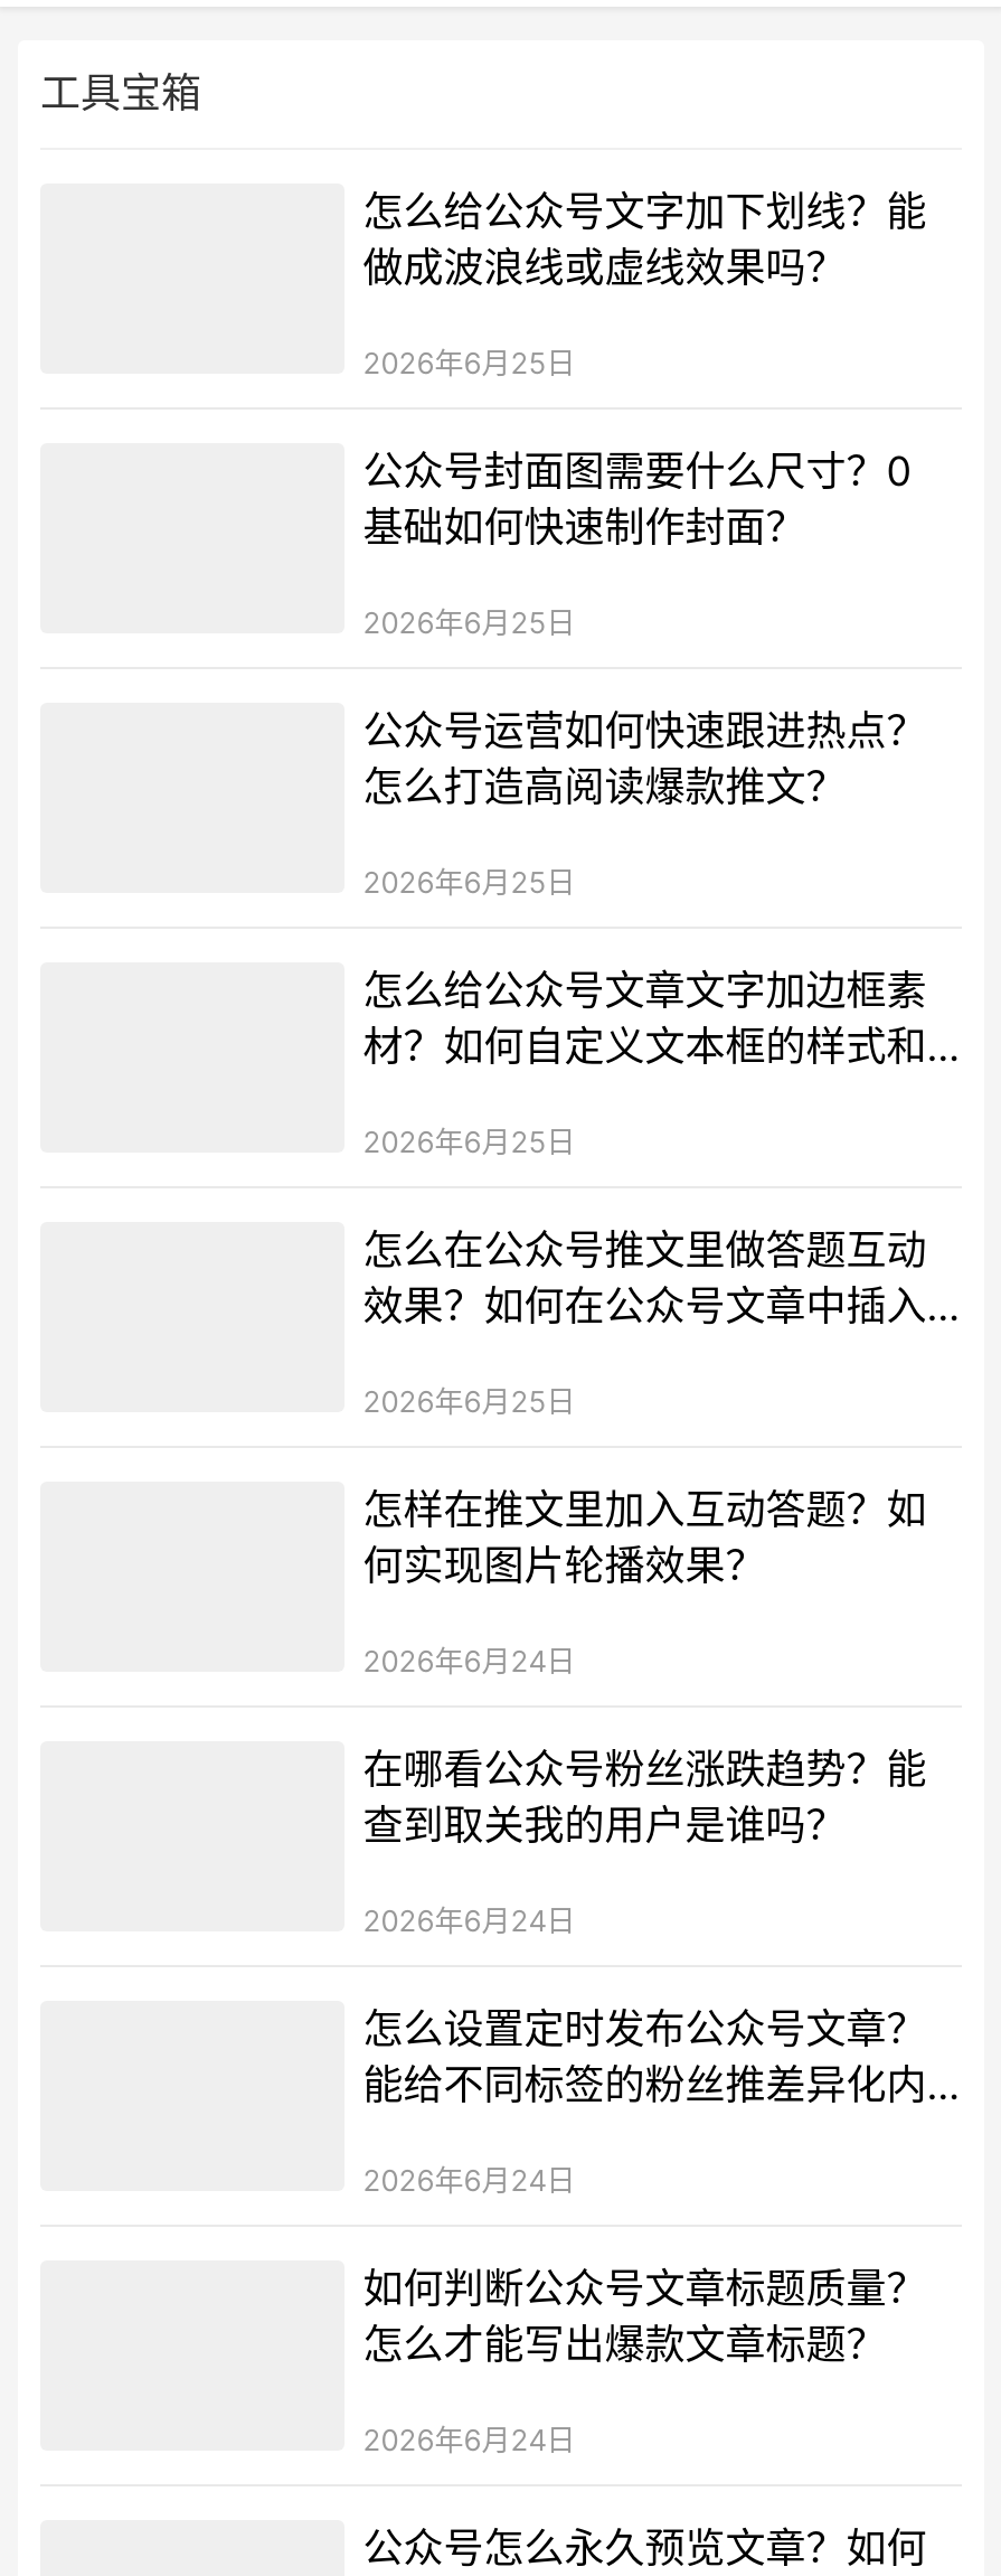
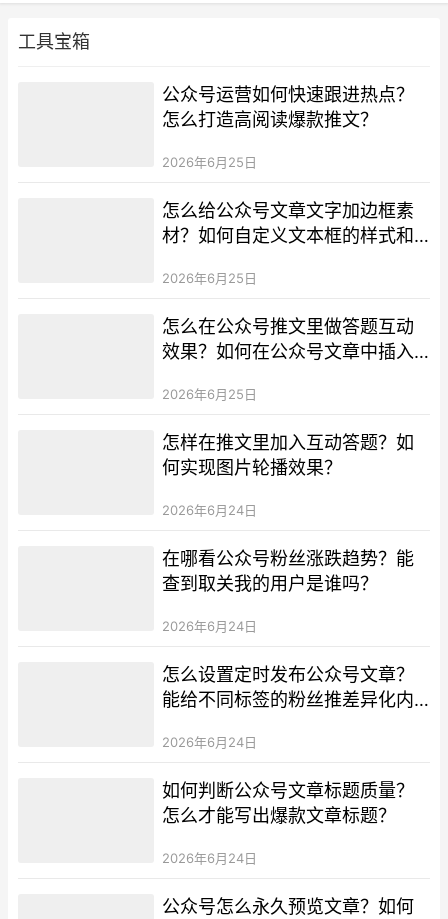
[363,188,927,640] 怎么给公众号文字加下划线？能 | 做成波浪线或虚线效果吗？ | 2026年6月25日 | 公众号封面图需要什么尺寸？0 | 基础如何快速制作封面？ | 2026年6月25日 -> none

